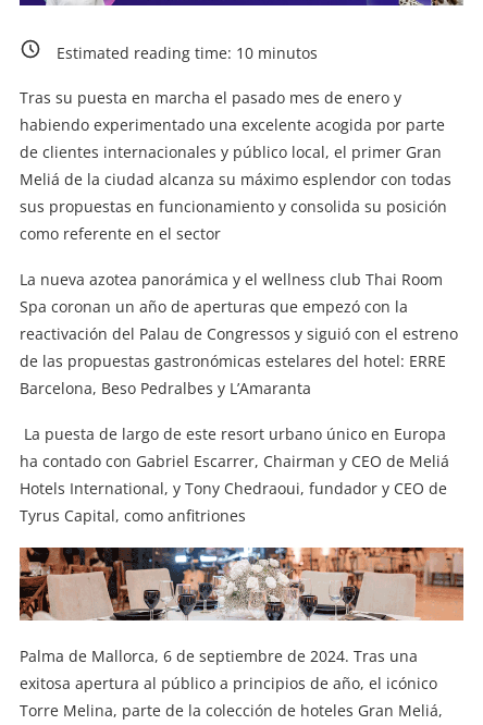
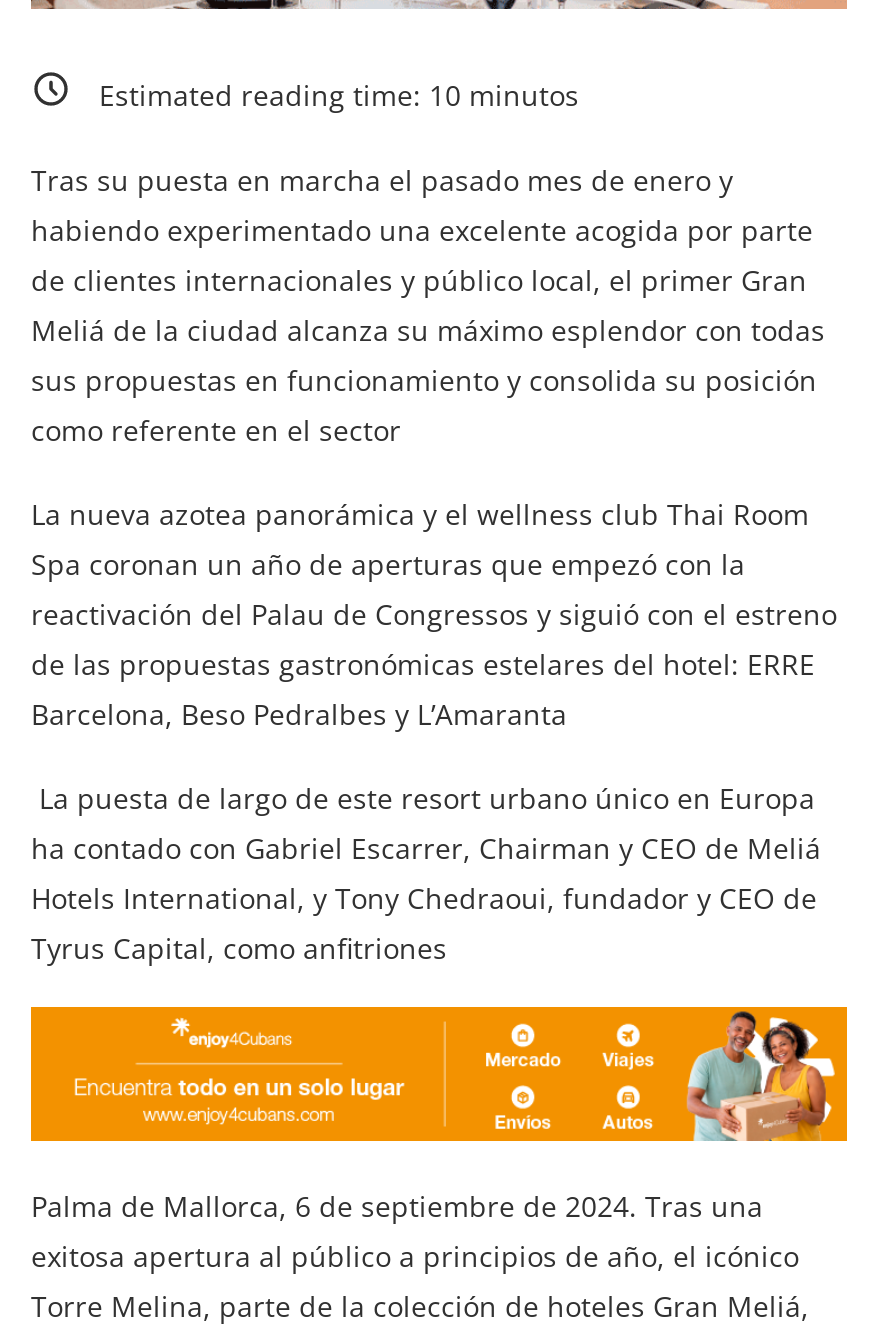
[18,546,465,622] [image] -> [29,1004,849,1144] [image]

